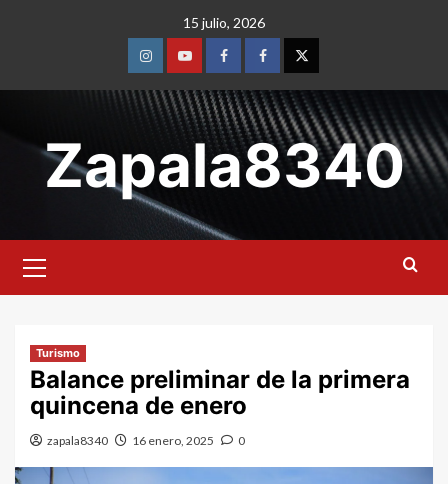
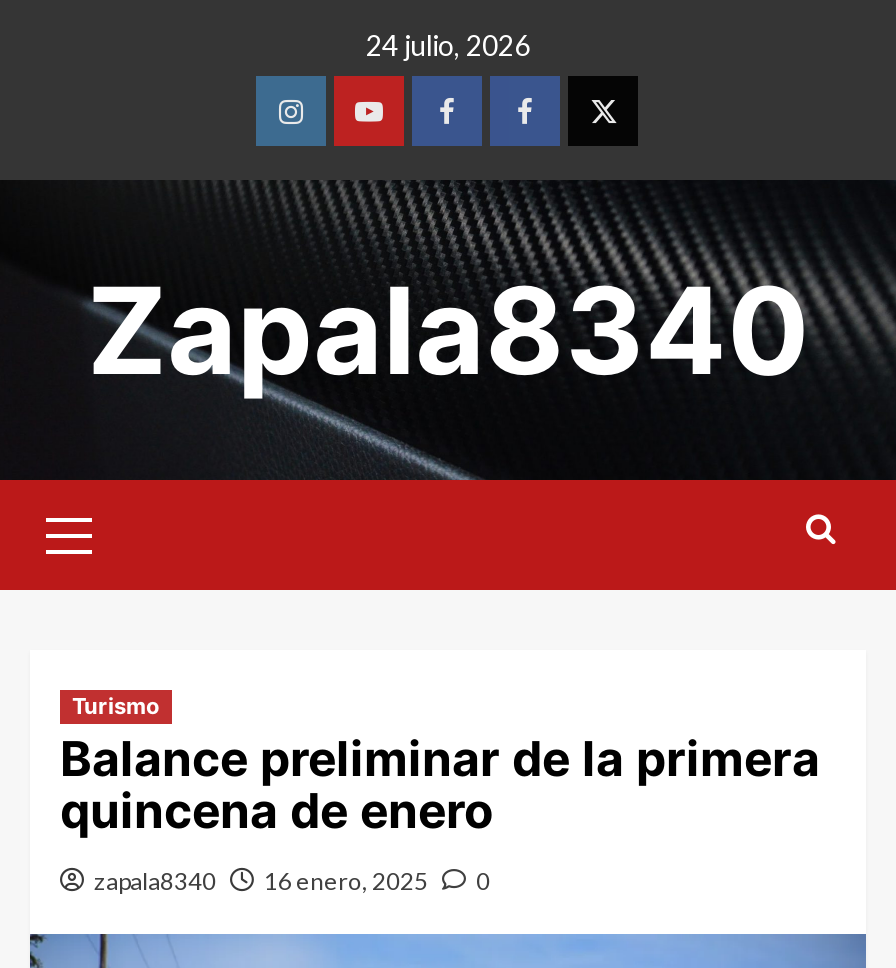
[183,14,265,31] 15 julio, 2026 -> [366,28,530,62] 24 julio, 2026

